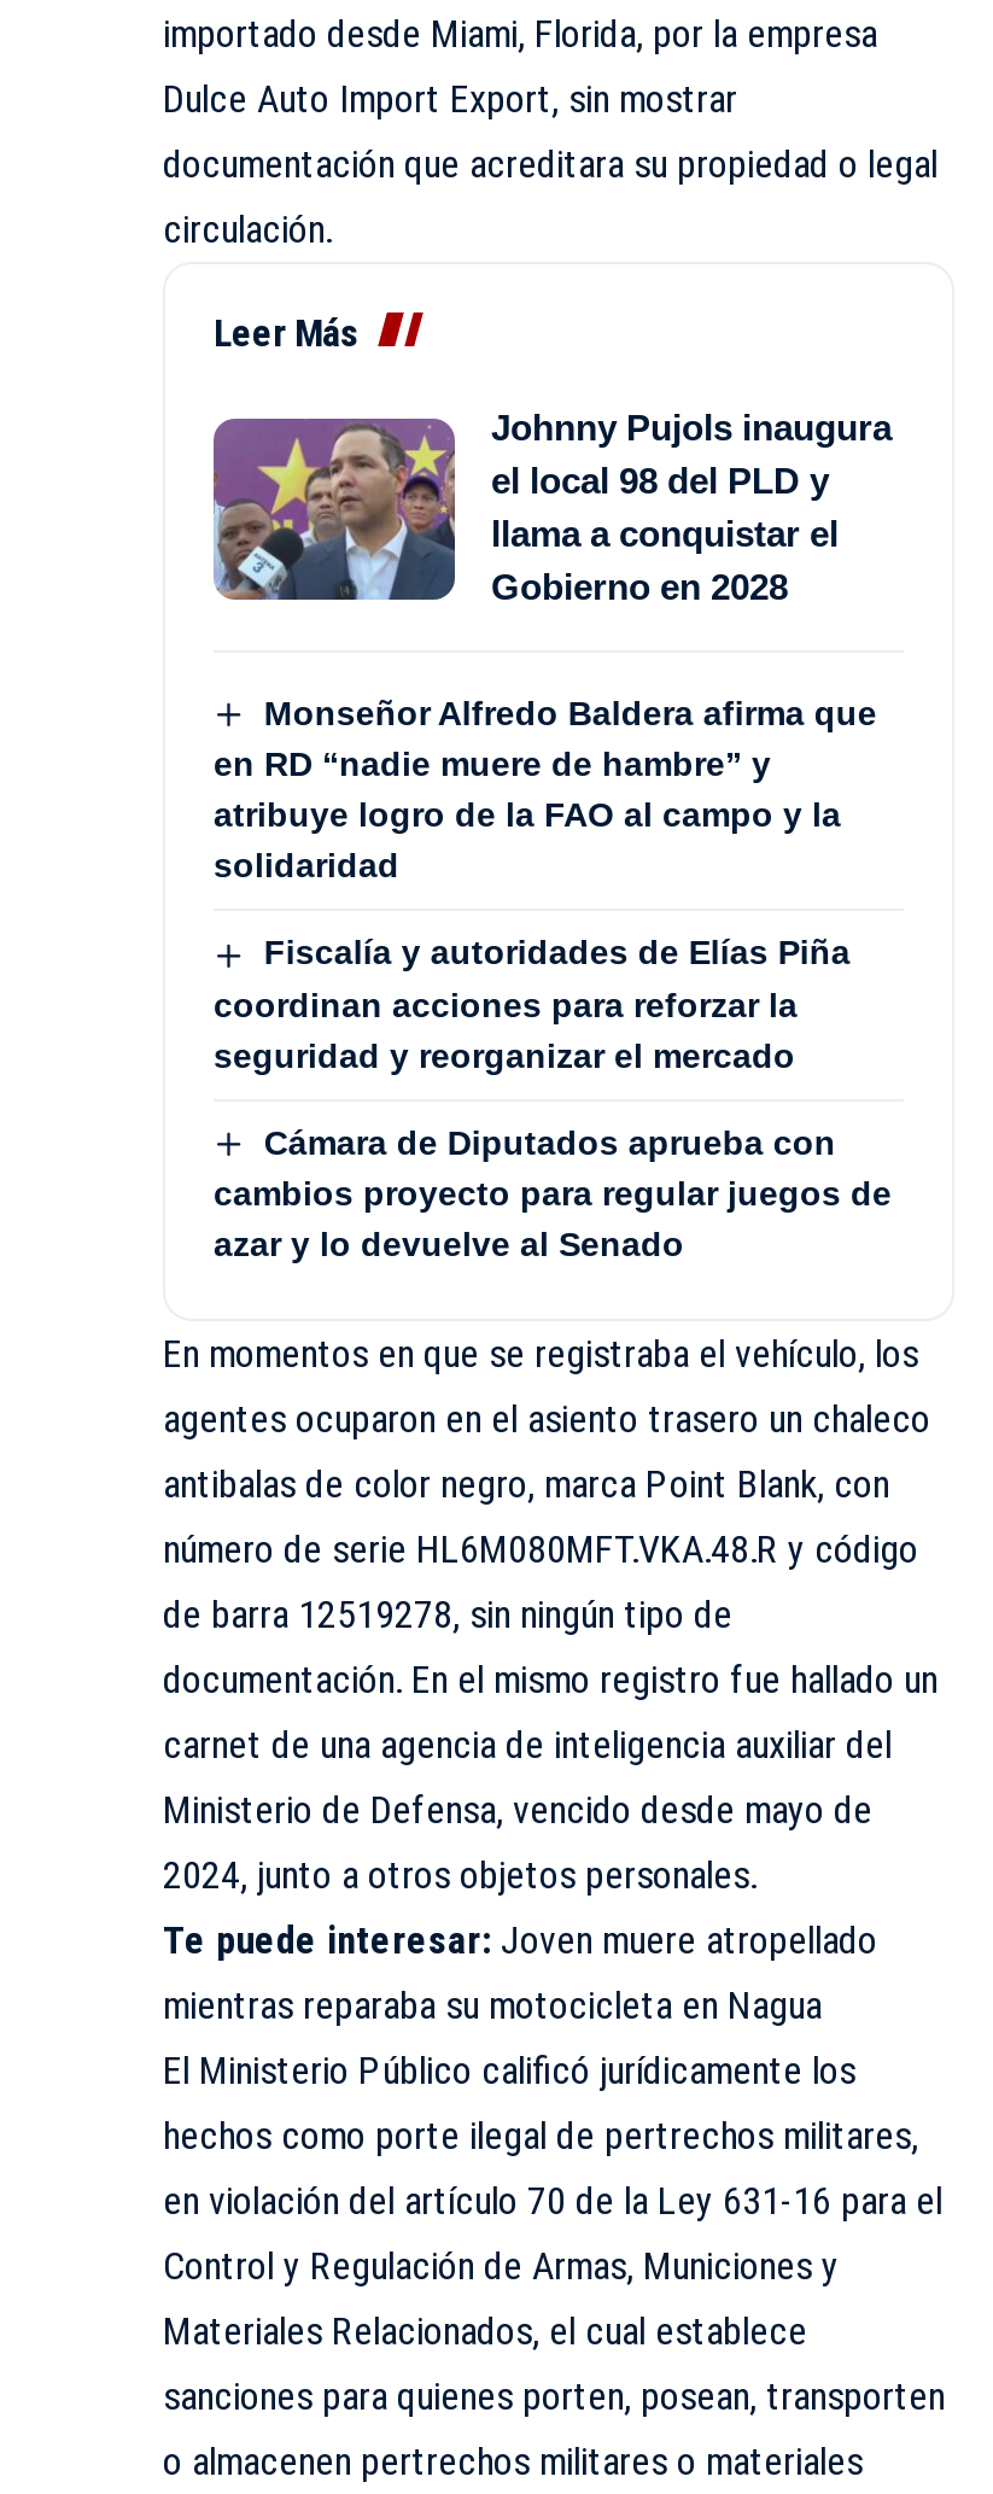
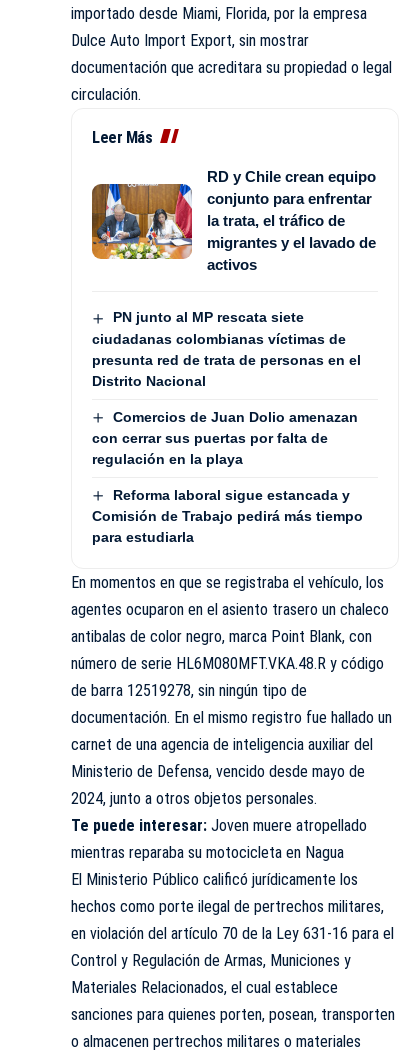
[211,406,892,607] [image] | Johnny Pujols inaugura | el local 98 del PLD y | llama a conquistar el | Gobierno en 2028 -> [91,168,376,273] [image] | RD y Chile crean equipo | conjunto para enfrentar | la trata, el tráfico de | migrantes y el lavado de | activos
[214,694,877,885] Monseñor Alfredo Baldera afirma que | en RD “nadie muere de hambre” y | atribuye logro de la FAO al campo y la | solidaridad -> [92,309,361,389] PN junto al MP rescata siete | ciudadanas colombianas víctimas de | presunta red de trata de personas en el | Distrito Nacional
[214,933,850,1074] Fiscalía y autoridades de Elías Piña | coordinan acciones para reforzar la | seguridad y reorganizar el mercado -> [92,409,358,467] Comercios de Juan Dolio amenazan | con cerrar sus puertas por falta de | regulación en la playa
[214,1122,892,1263] Cámara de Diputados aprueba con | cambios proyecto para regular juegos de | azar y lo devuelve al Senado -> [92,487,363,545] Reforma laboral sigue estancada y | Comisión de Trabajo pedirá más tiempo | para estudiarla

